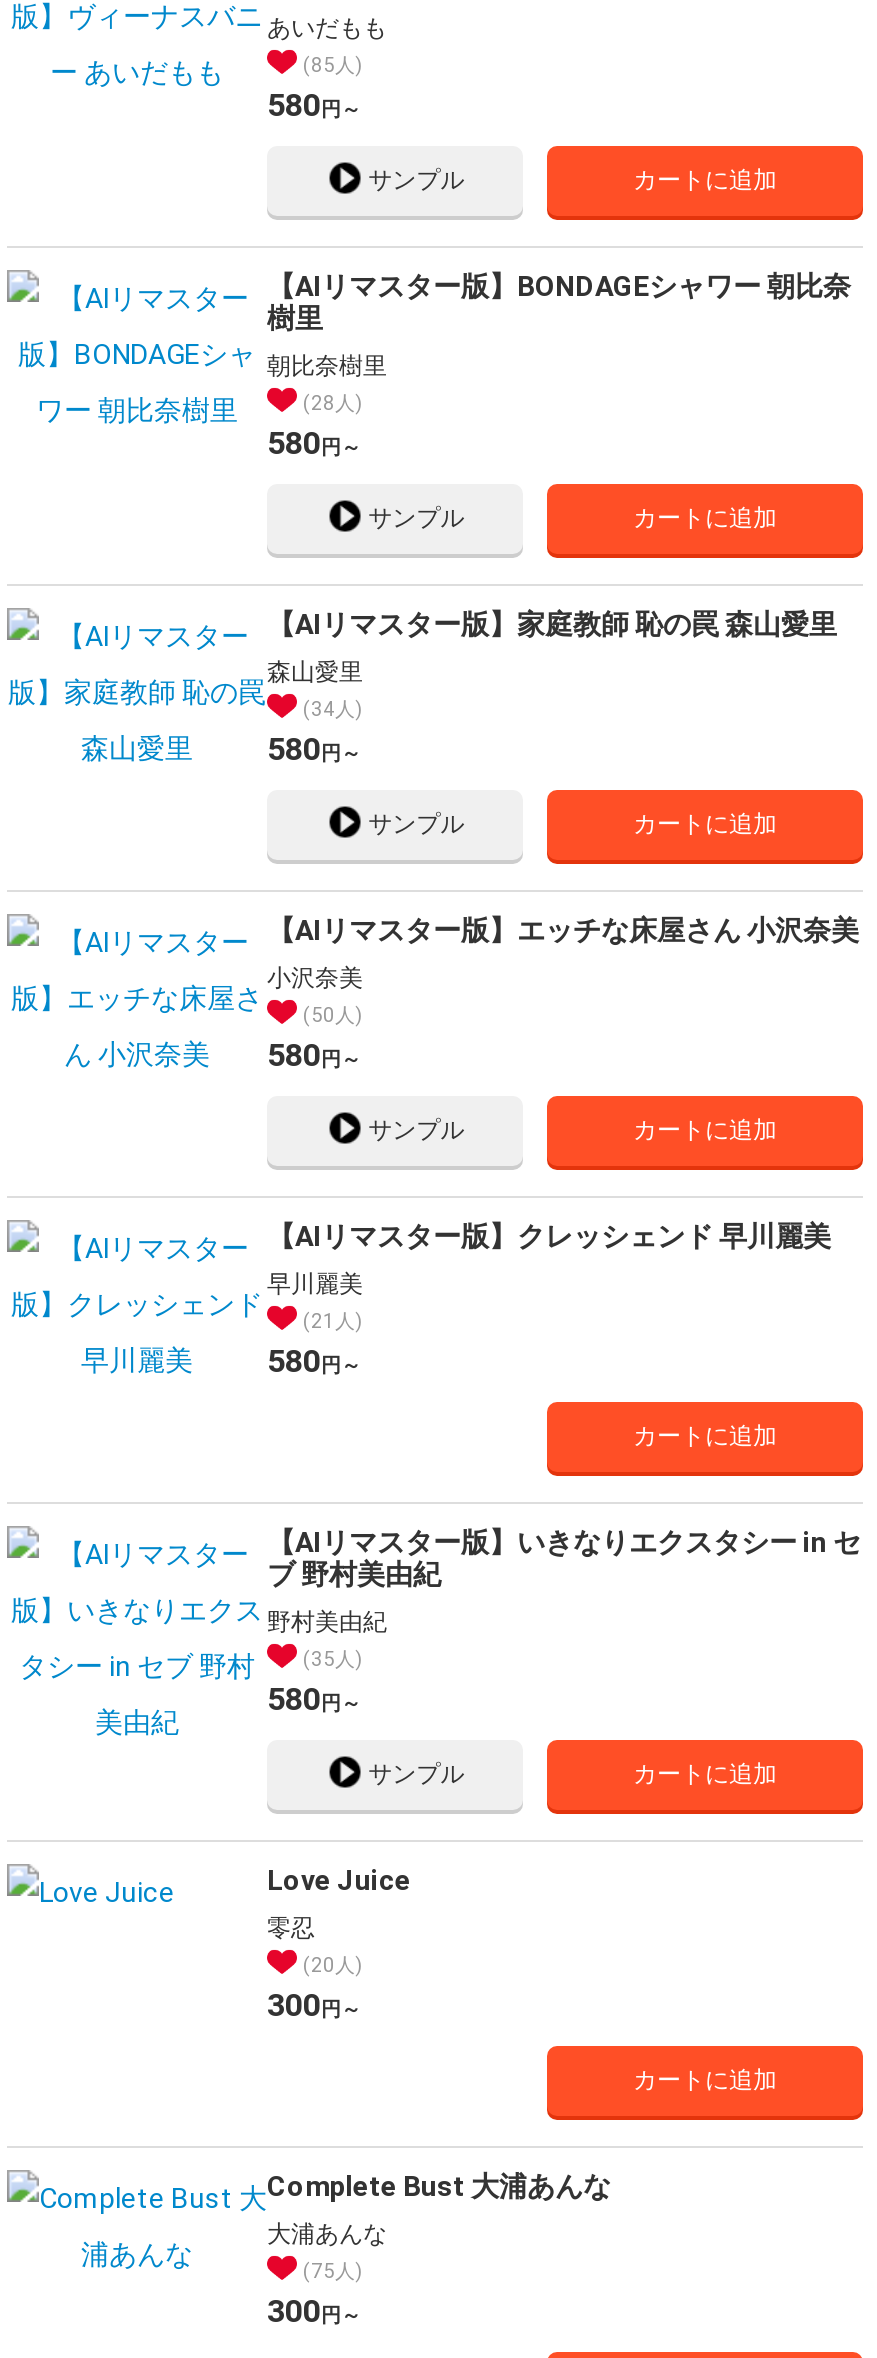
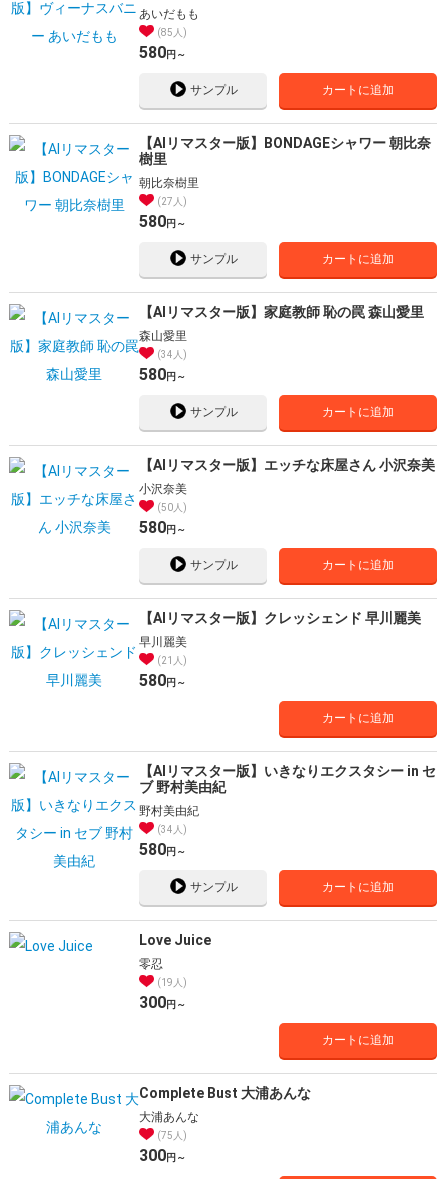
[311,392,355,414] 28人 -> [161,196,183,207] 27人
[311,1648,355,1670] 35人 -> [161,824,183,835] 34人
[311,1954,355,1976] 20人 -> [161,977,183,988] 19人

